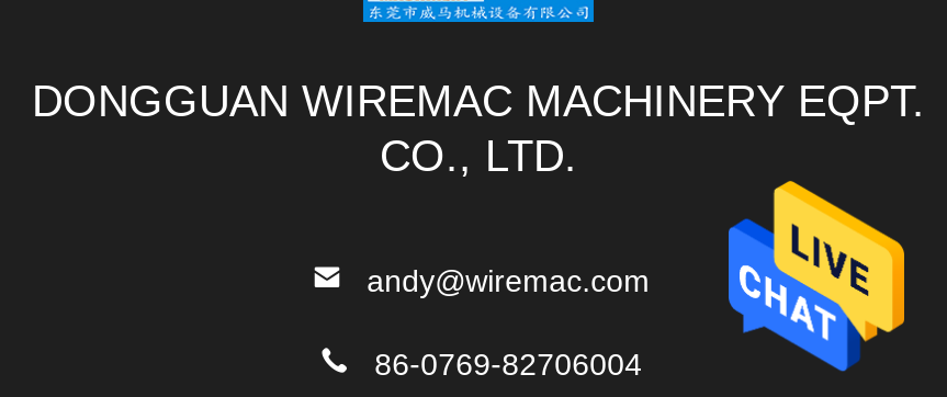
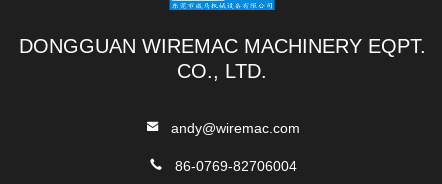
[726,180,906,373] [image] -> none

